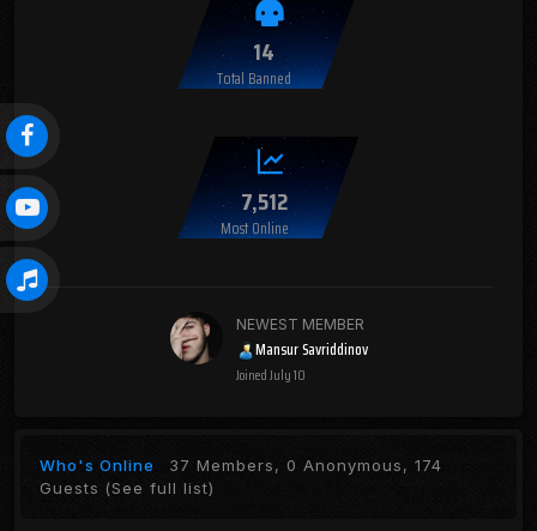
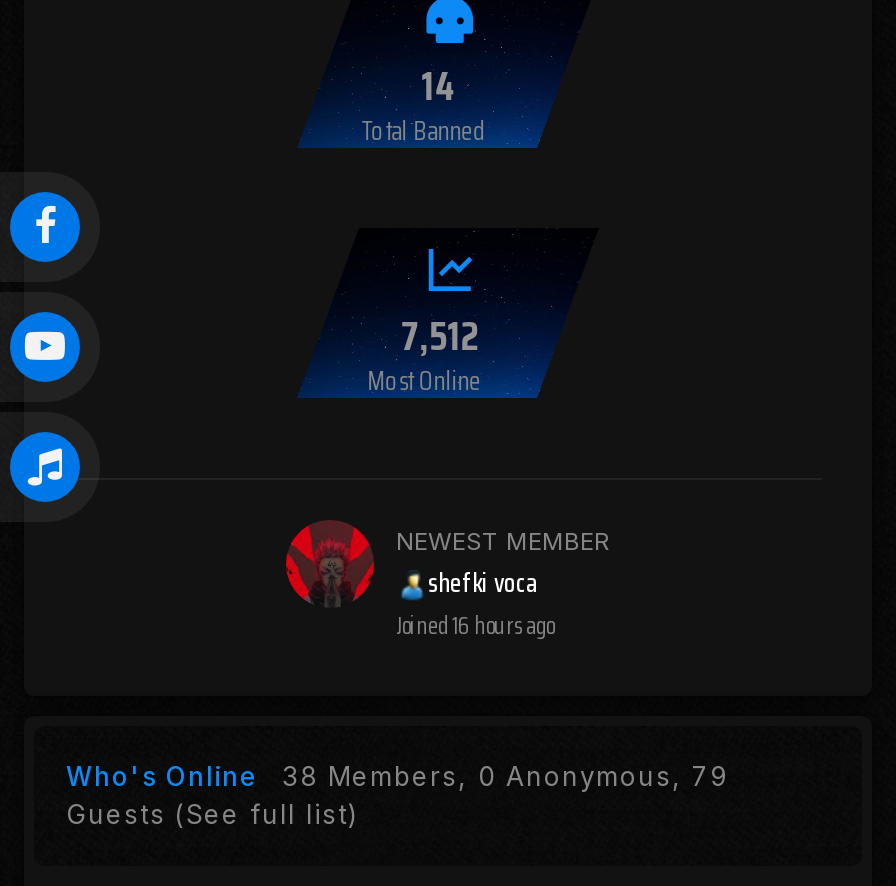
[169,313,367,386] [image] | Mansur Savriddinov | JoinedJuly 10 -> [284,520,554,645] [image] | shefki voca | Joined16 hours ago
[40,456,442,475] Who's Online 37 Members, 0 Anonymous, 174 -> [66,761,728,793] Who's Online 38 Members, 0 Anonymous, 79

